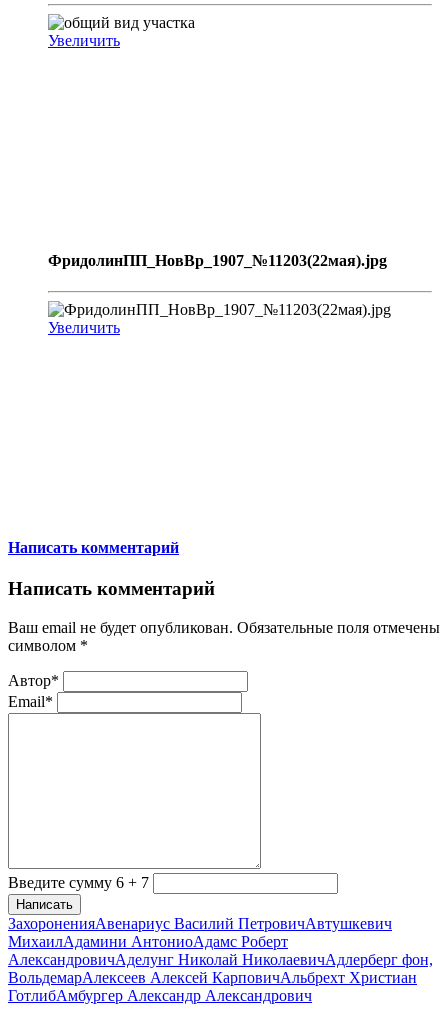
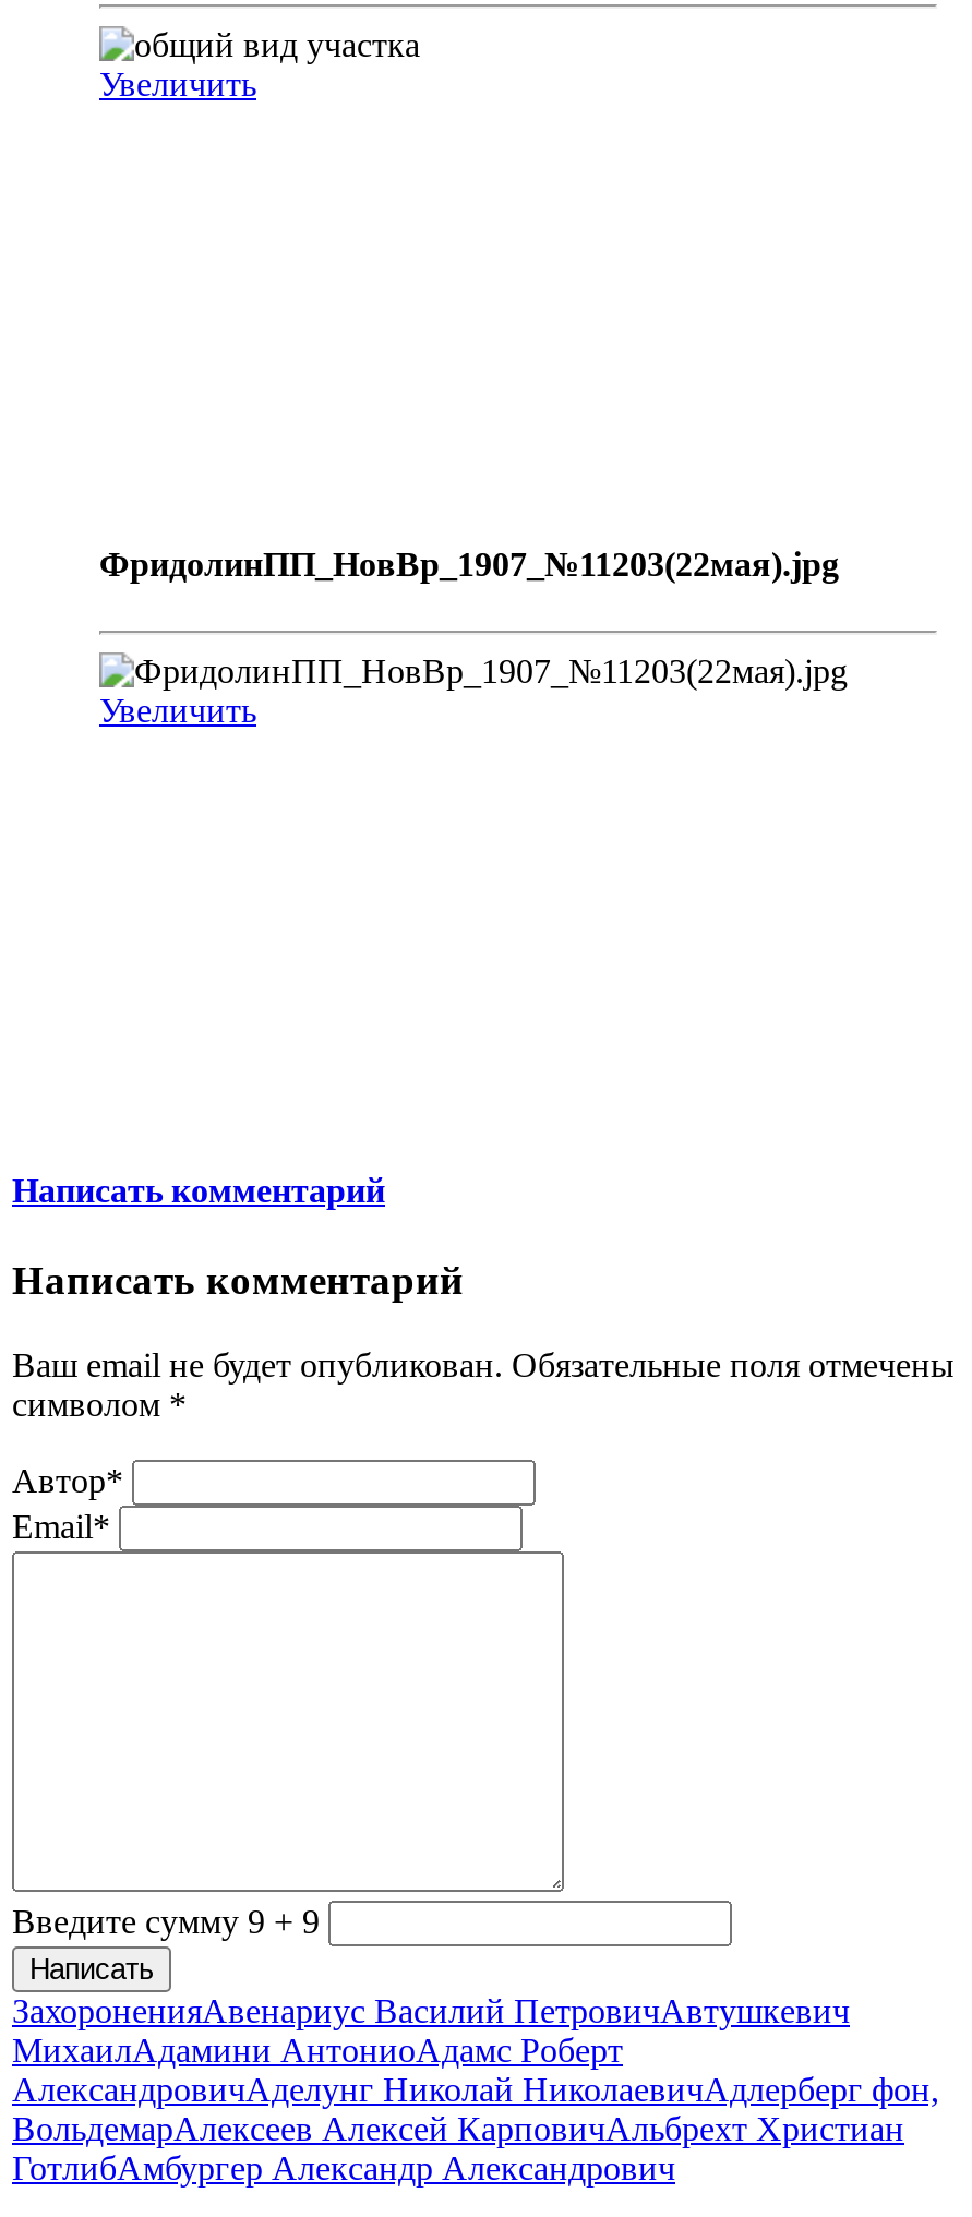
[8,873,149,890] Введите сумму 6 + 7 -> [12,1902,320,1939] Введите сумму 9 + 9

